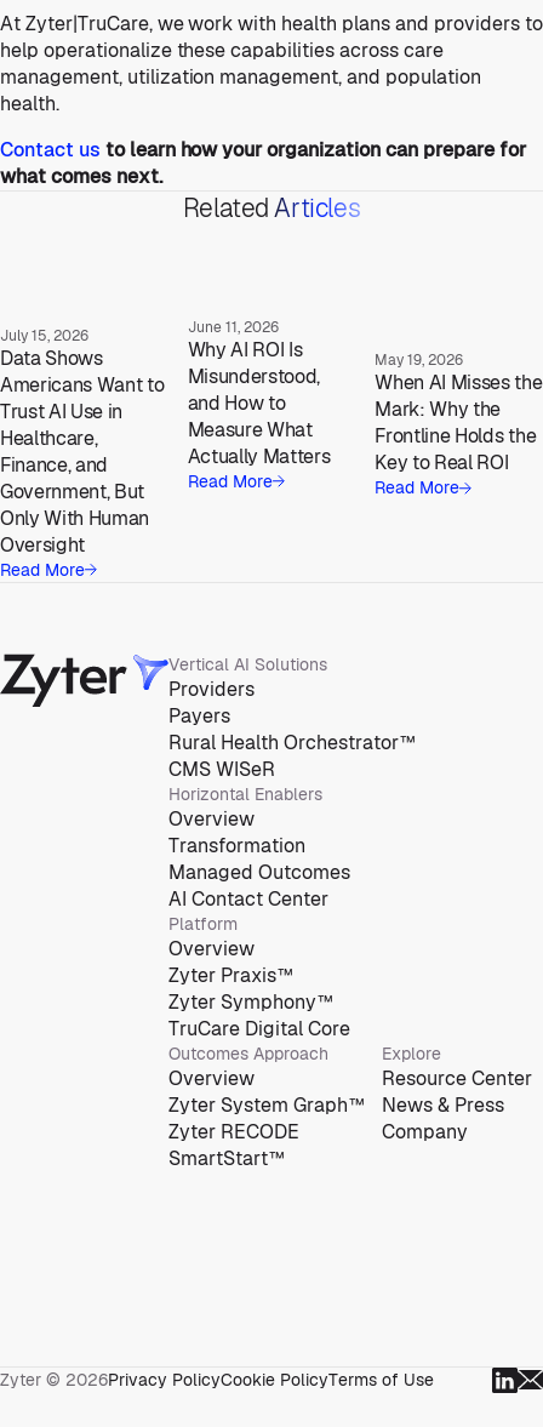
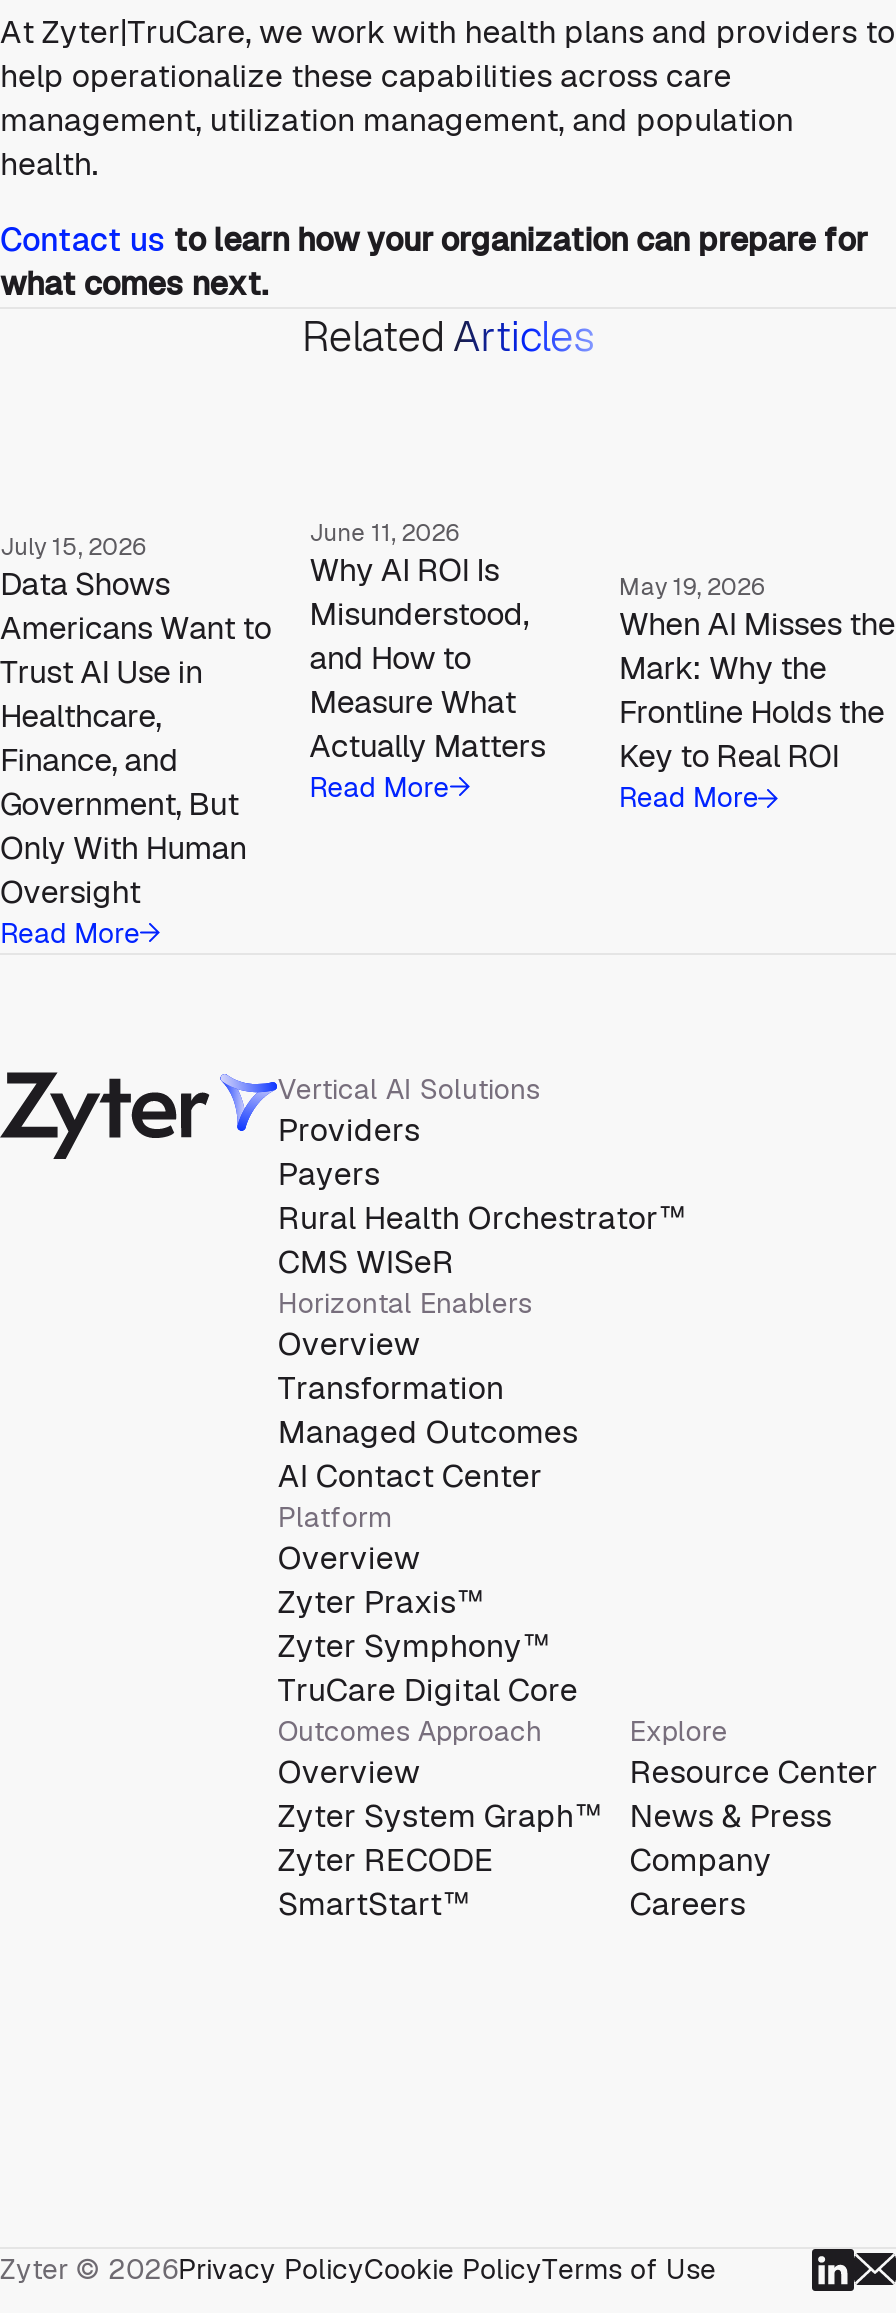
none -> [630,1883,746,1925] Careers

